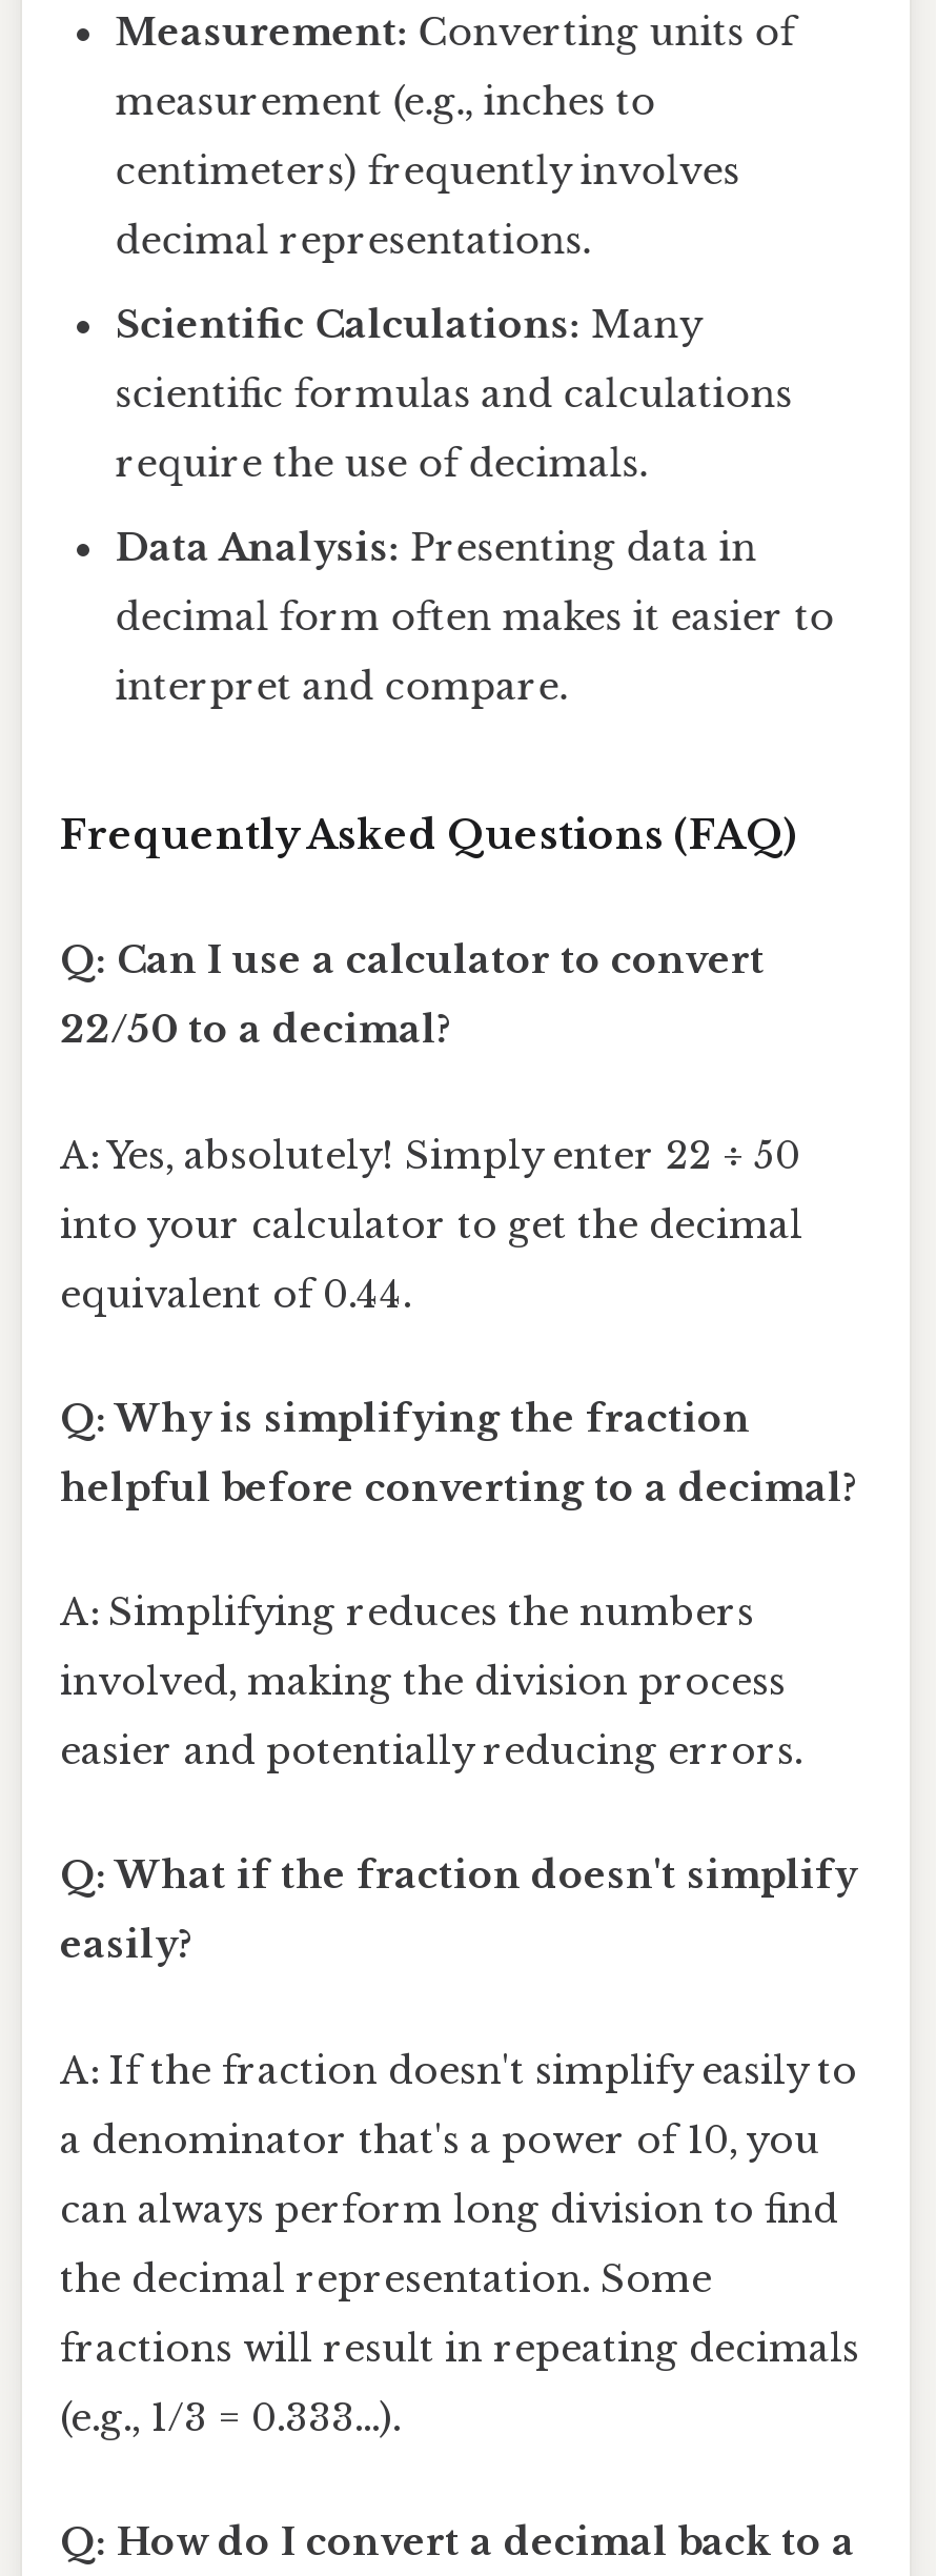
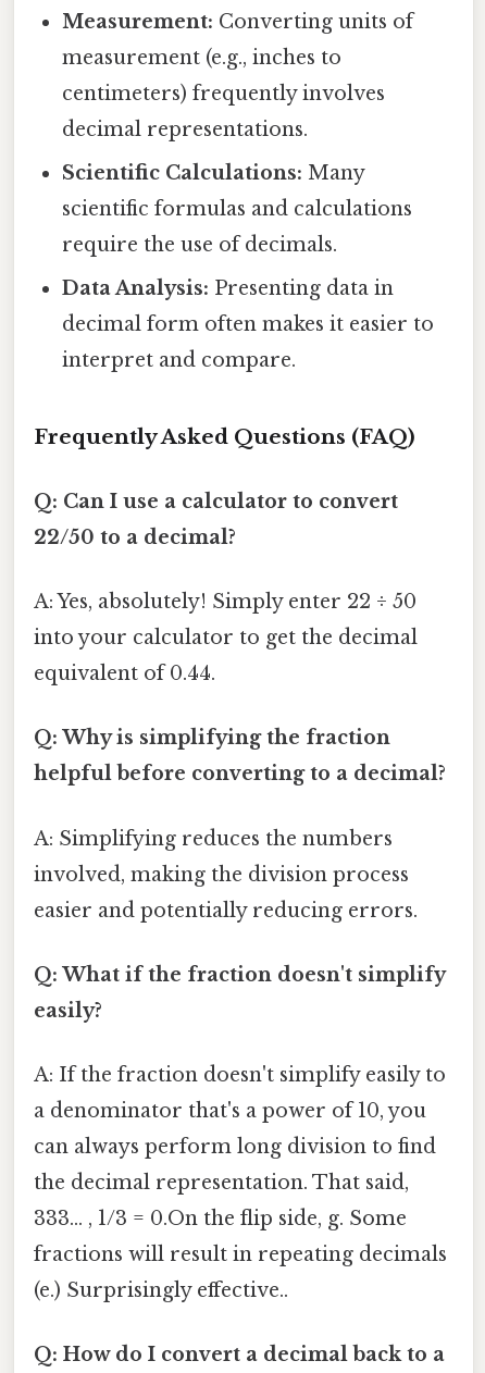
[60,2256,712,2302] the decimal representation. Some -> [34,1171,409,1231] the decimal representation. That said, | 333... , 1/3 = 0.On the flip side, g. Some
[60,2394,401,2441] (e.g., 1/3 = 0.333...). -> [34,1279,288,1303] (e.) Surprisingly effective..

